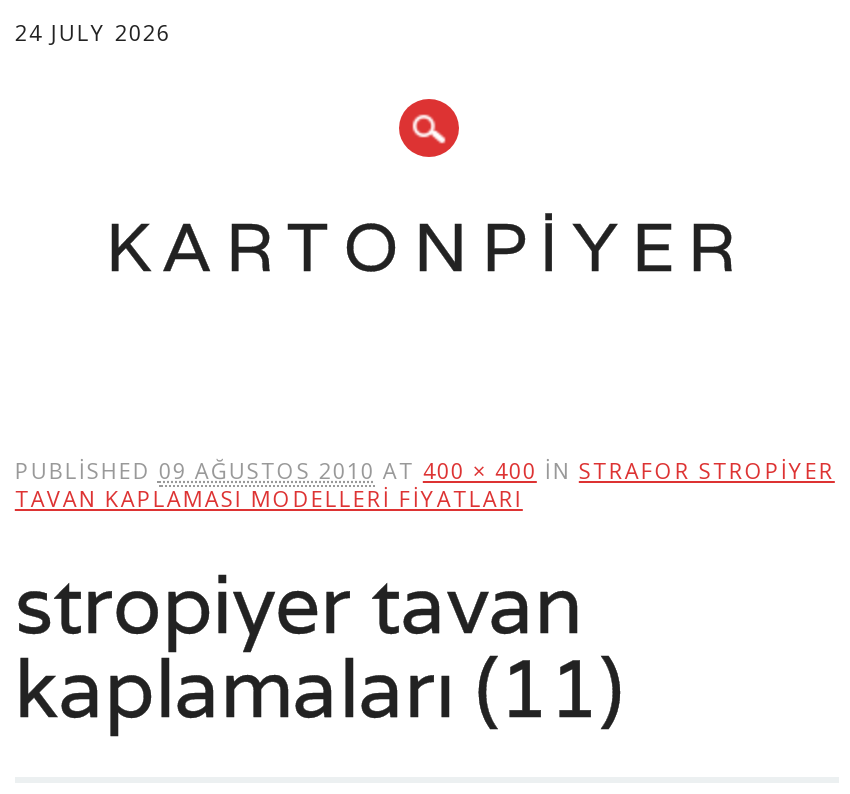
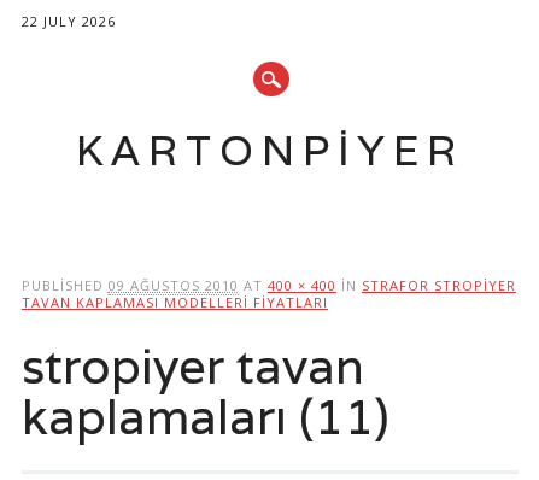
[15,17,171,47] 24 JULY 2026 -> [22,12,116,30] 22 JULY 2026

